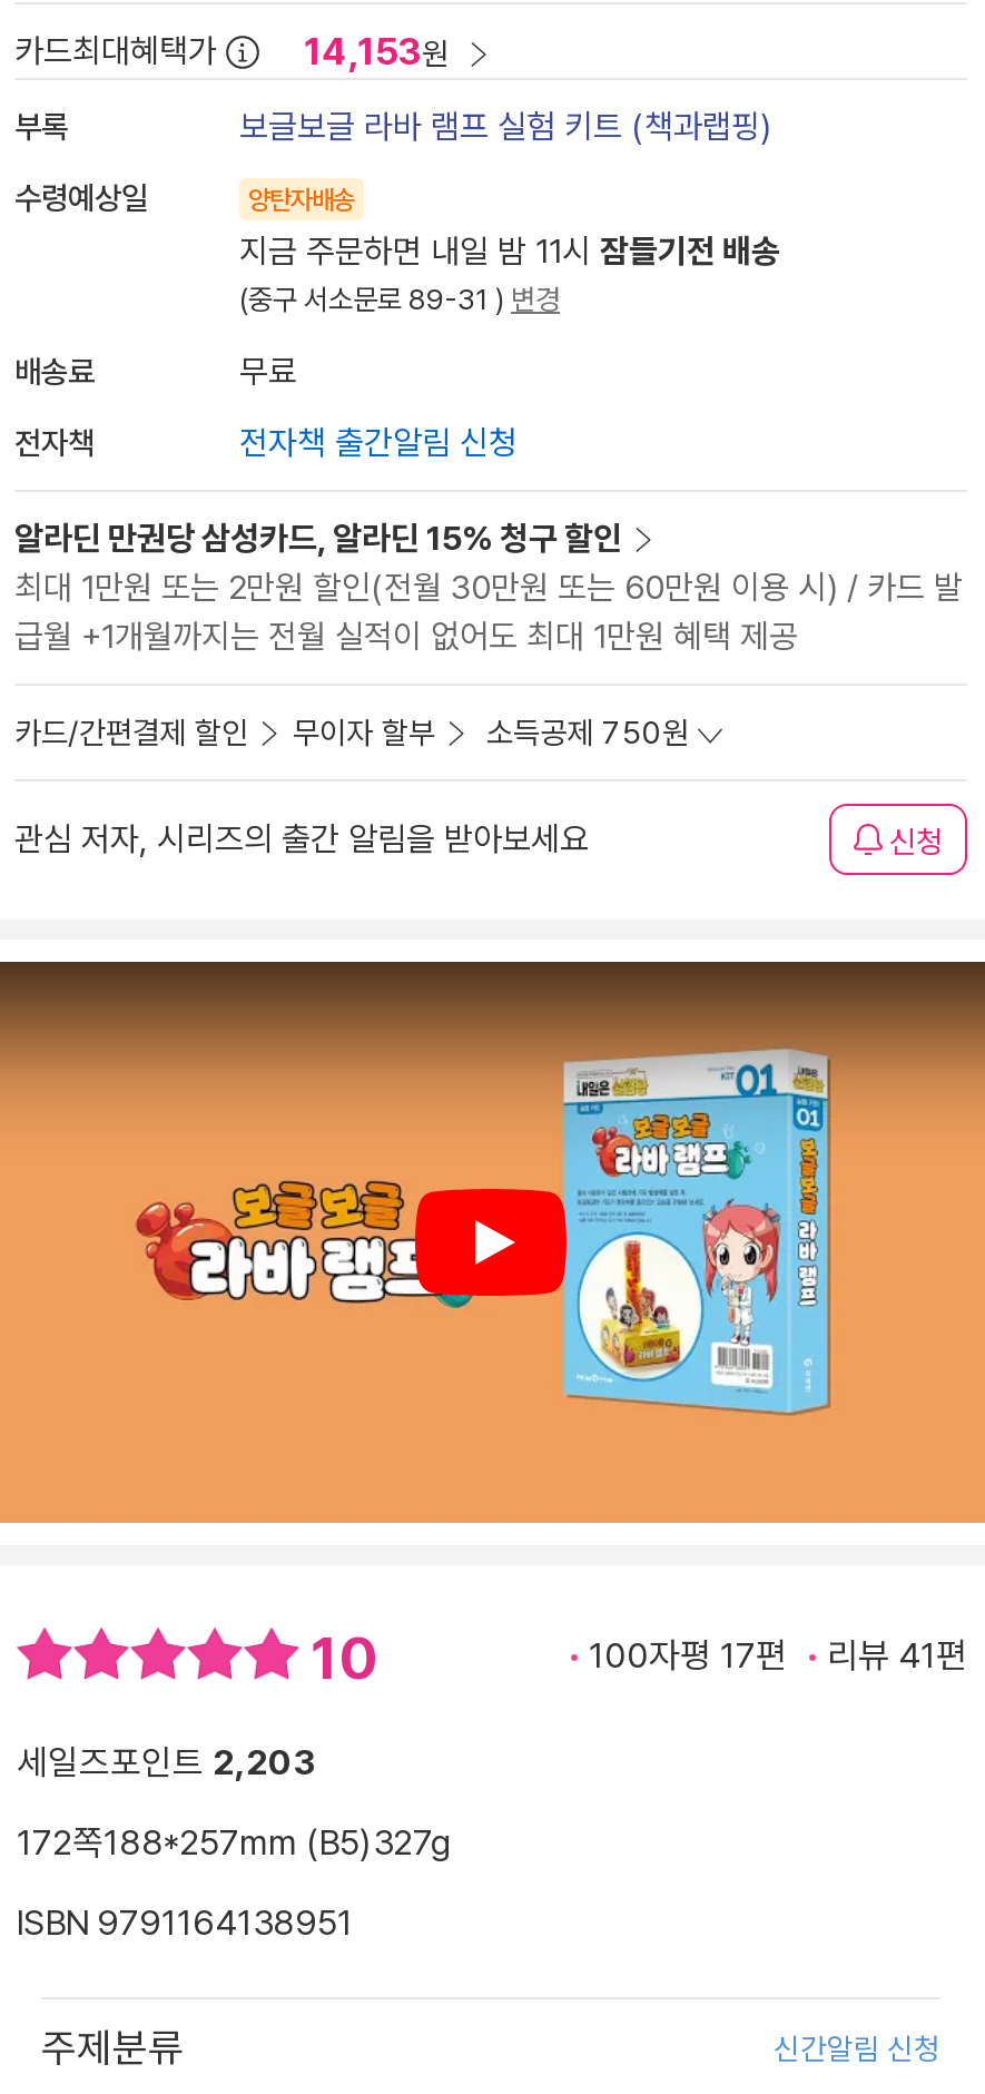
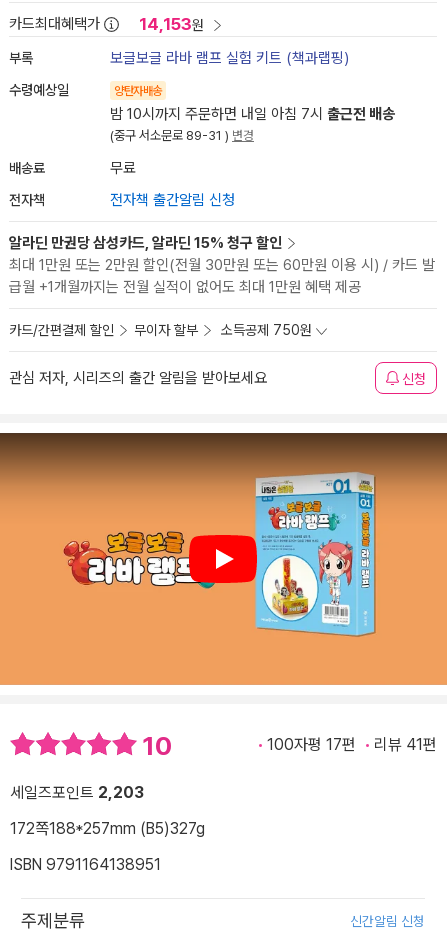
[239,232,780,272] 지금 주문하면 내일 밤 11시 잠들기전 배송 -> [110,105,395,123] 밤 10시까지 주문하면 내일 아침 7시 출근전 배송

